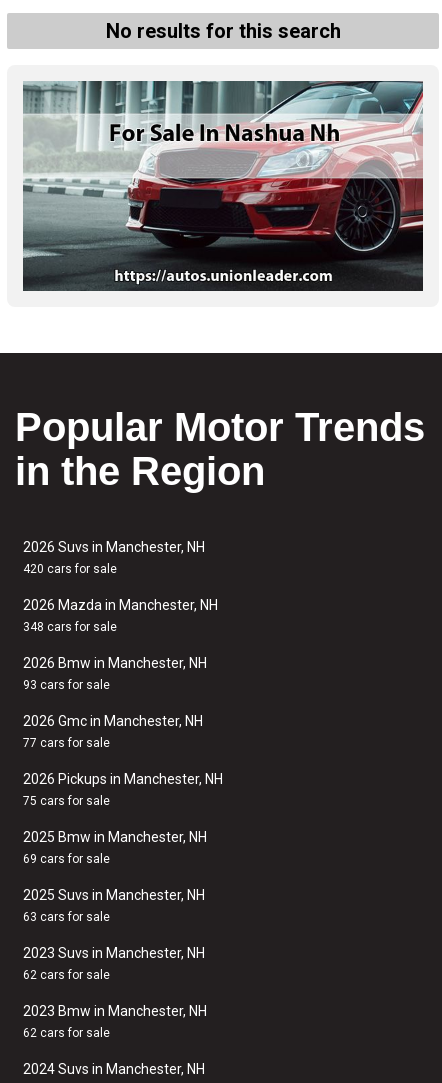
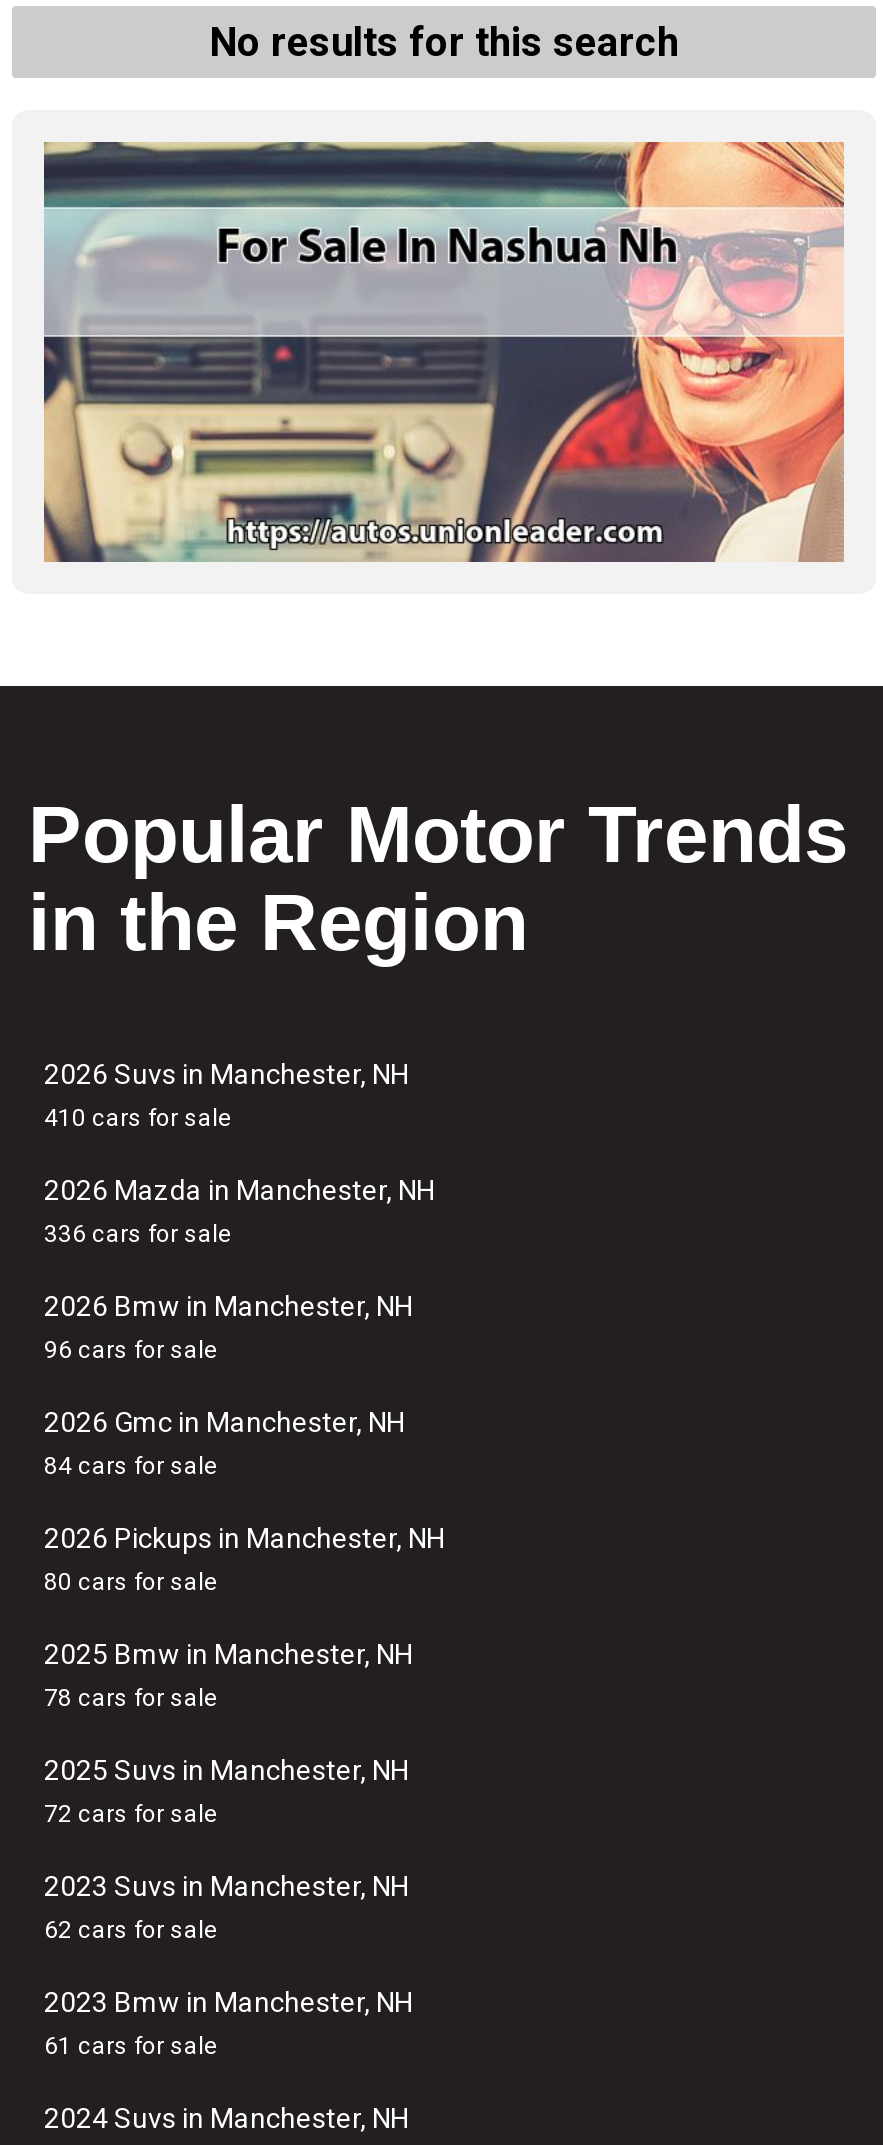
[22,80,424,292] [image] -> [42,140,846,564] [image]
[23,562,117,576] 420 cars for sale -> [44,1104,232,1132] 410 cars for sale
[23,620,117,634] 348 cars for sale -> [44,1220,232,1248] 336 cars for sale
[23,678,110,692] 93 cars for sale -> [44,1336,218,1364] 96 cars for sale
[23,736,110,750] 77 cars for sale -> [44,1452,218,1480] 84 cars for sale
[23,794,110,808] 75 cars for sale -> [44,1568,218,1596] 80 cars for sale
[23,852,110,866] 69 cars for sale -> [44,1684,218,1712] 78 cars for sale
[23,910,110,924] 63 cars for sale -> [44,1800,218,1828] 72 cars for sale
[23,1026,110,1040] 62 cars for sale -> [44,2032,218,2060] 61 cars for sale

